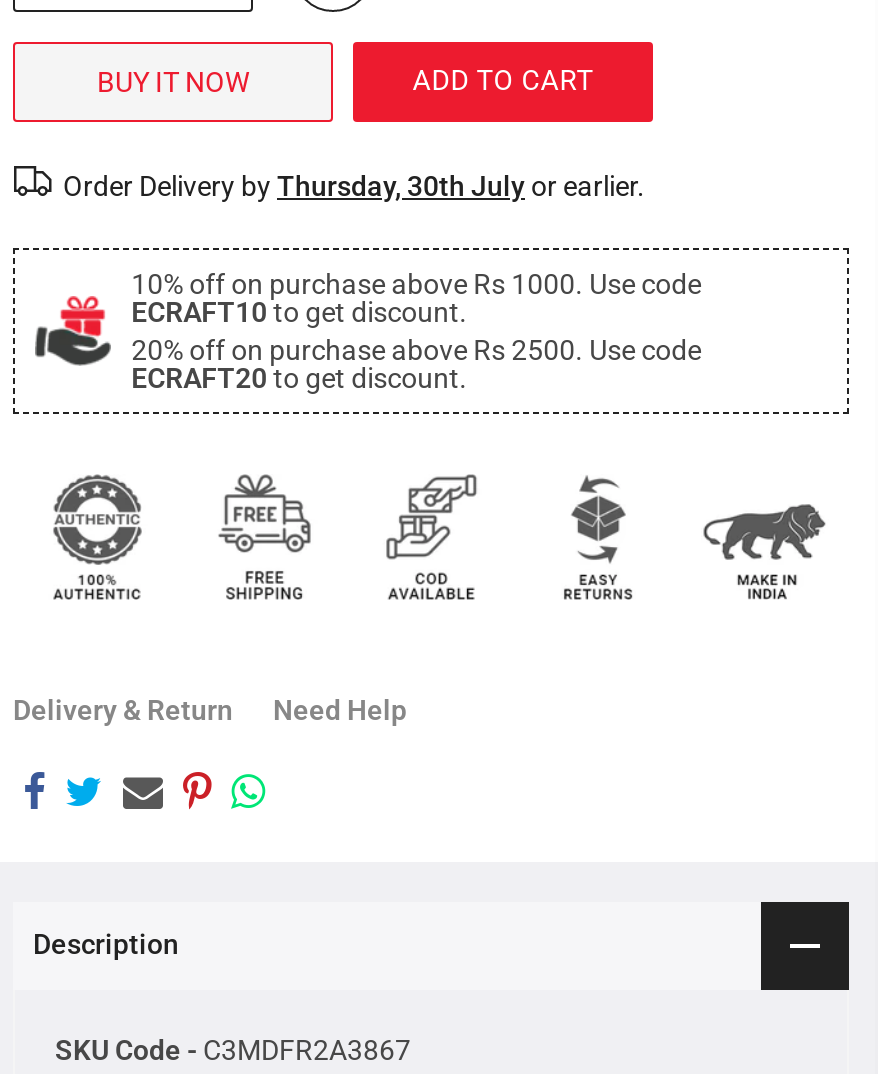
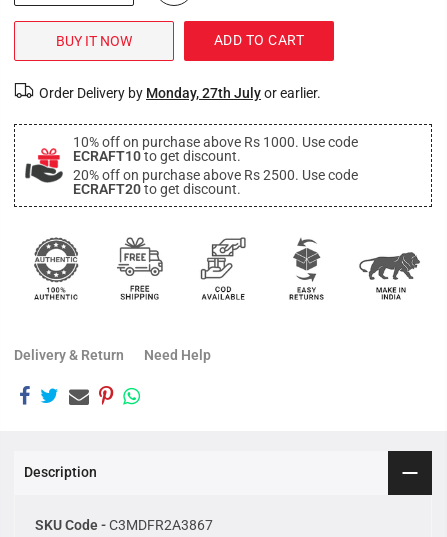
[63,170,645,202] Order Delivery by Thursday, 30th July or earlier. -> [39,85,321,101] Order Delivery by Monday, 27th July or earlier.

